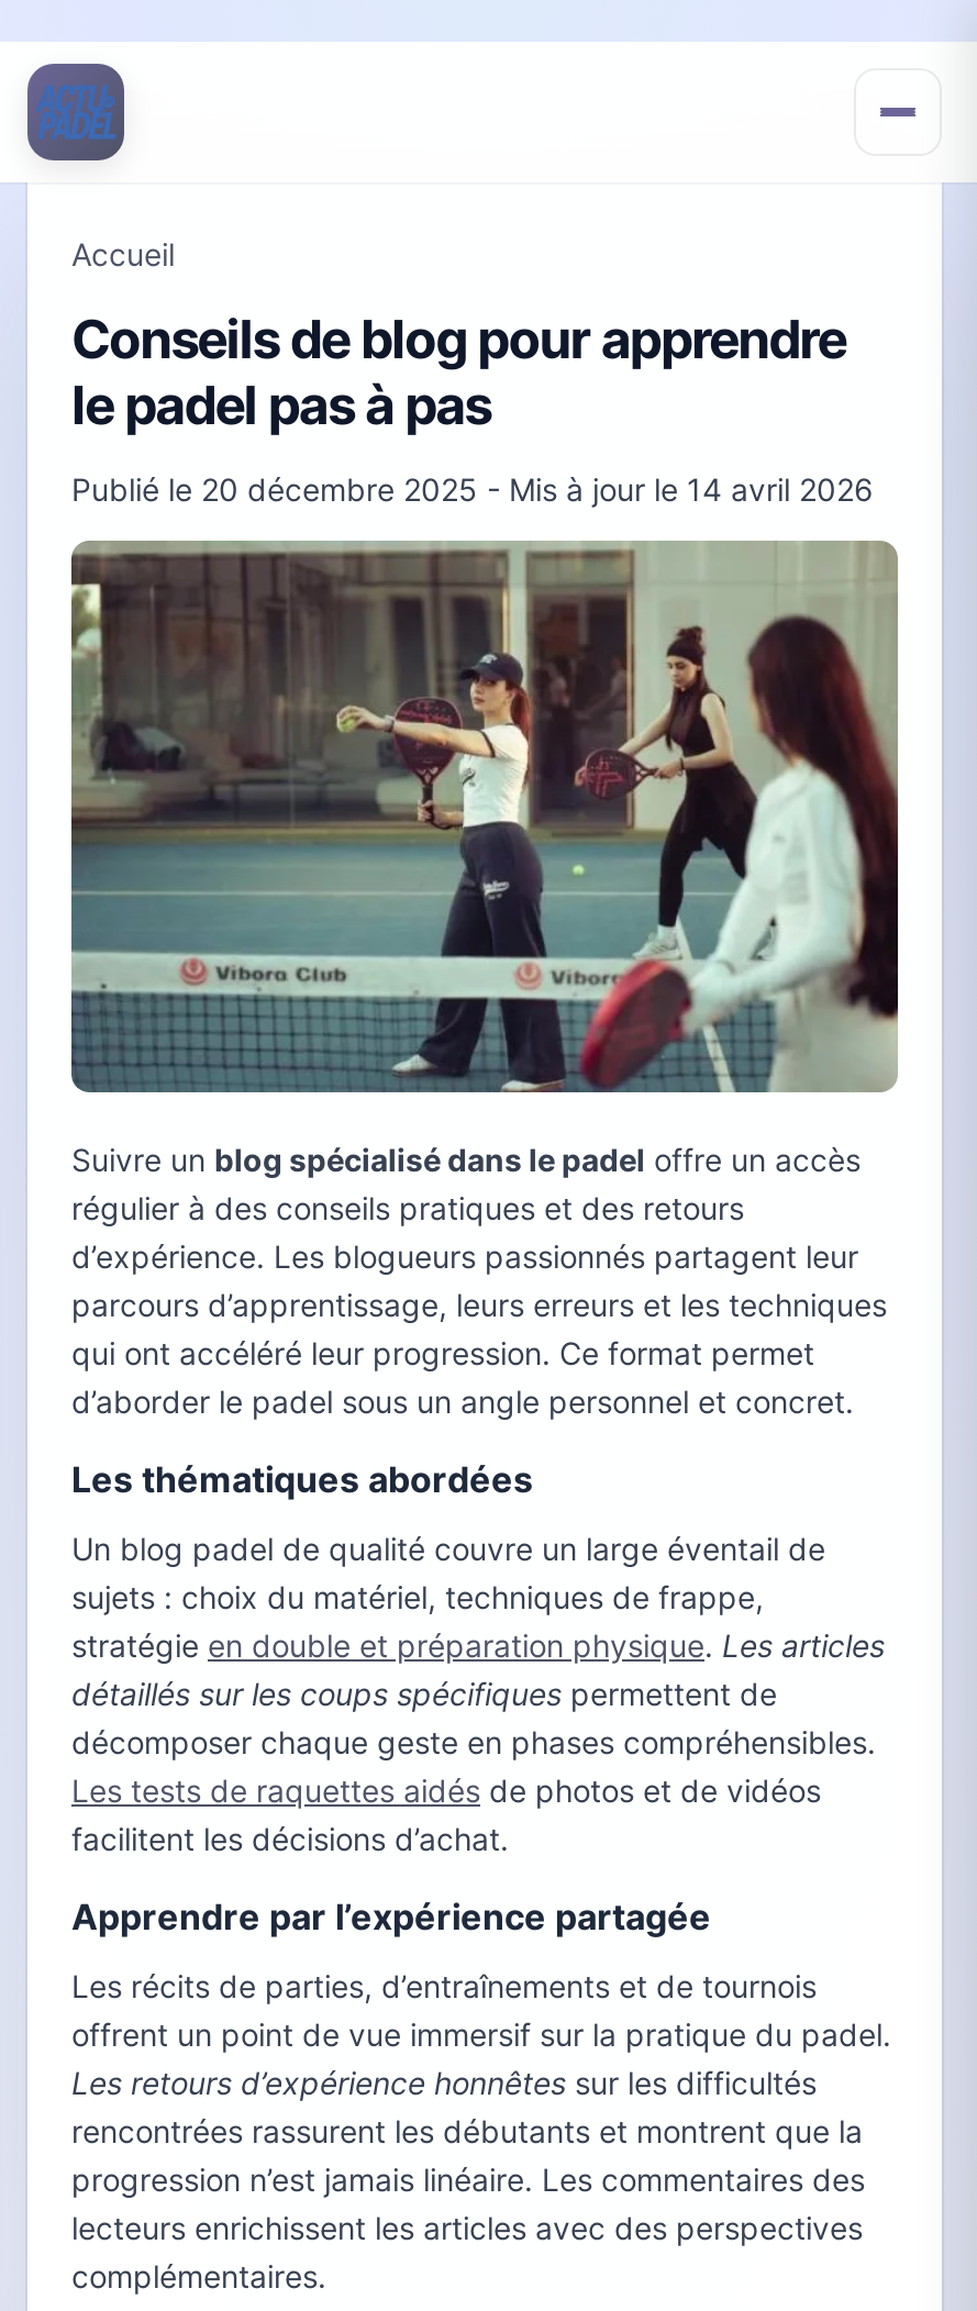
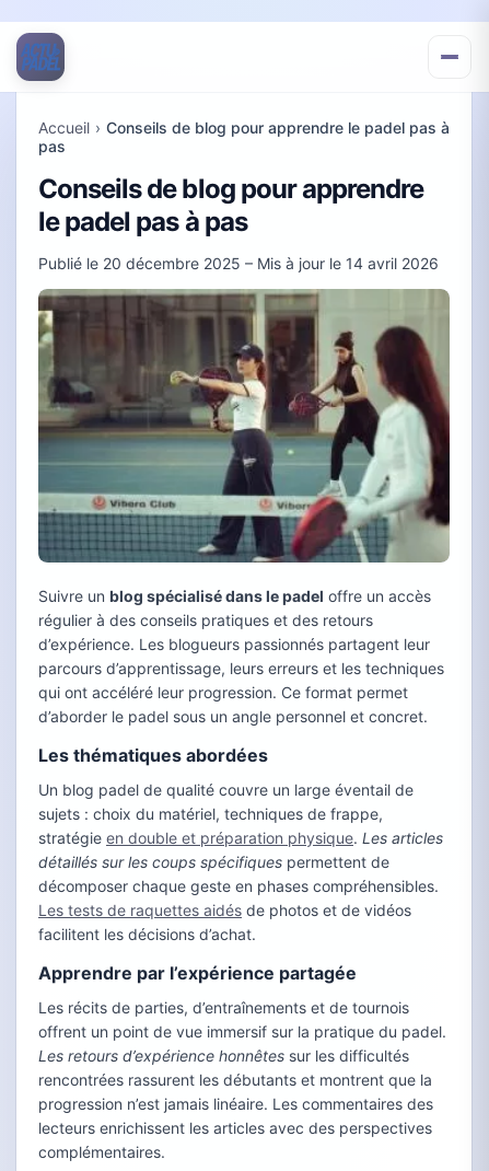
[71,235,175,273] Accueil -> [38,118,449,155] Accueil › Conseils de blog pour apprendre le padel pas à | pas
[71,470,874,508] Publié le 20 décembre 2025 - Mis à jour le 14 avril 2026 -> [38,254,439,273] Publié le 20 décembre 2025 – Mis à jour le 14 avril 2026

